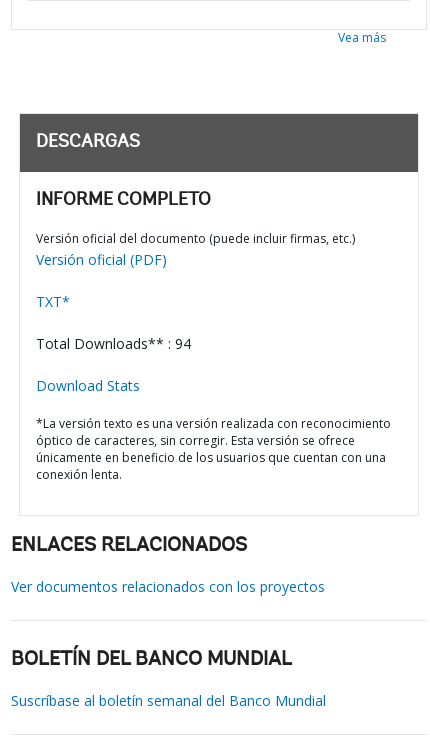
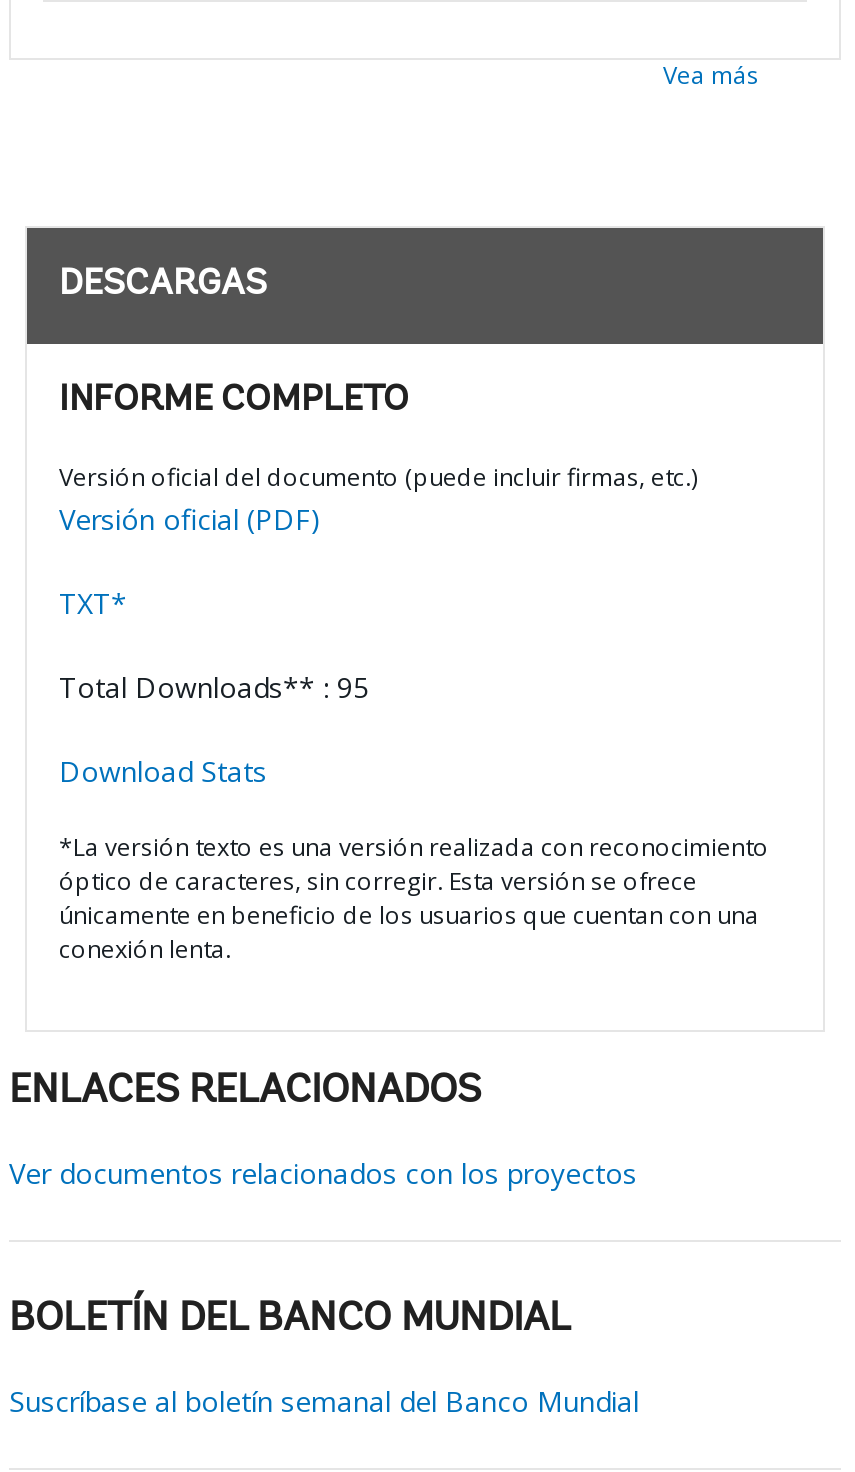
[36,334,191,353] Total Downloads** : 94 -> [59,668,369,706] Total Downloads** : 95

